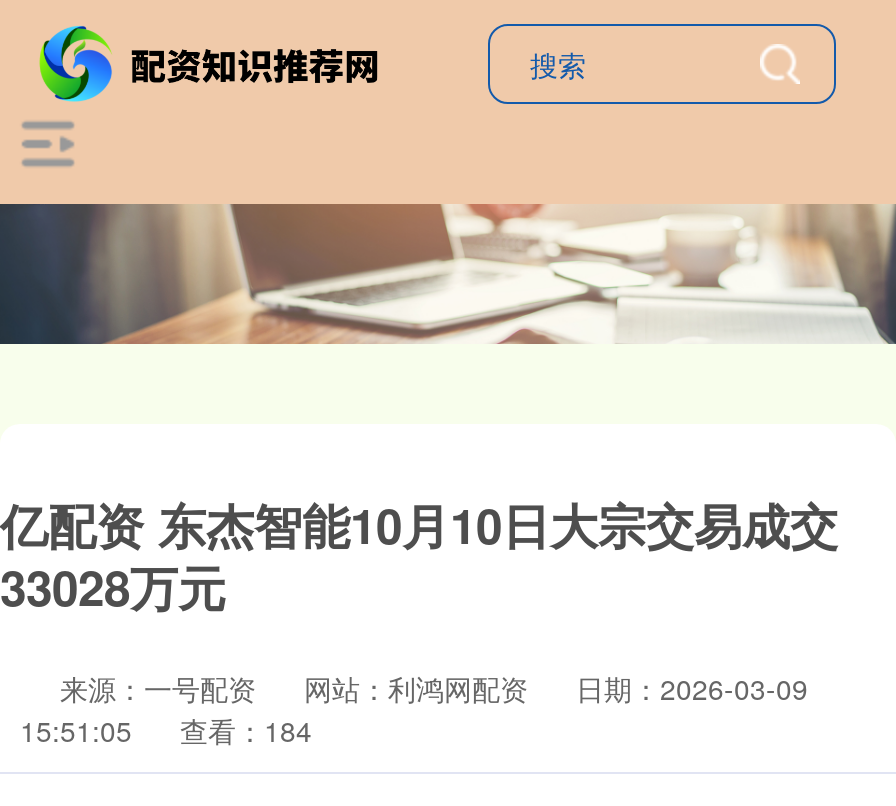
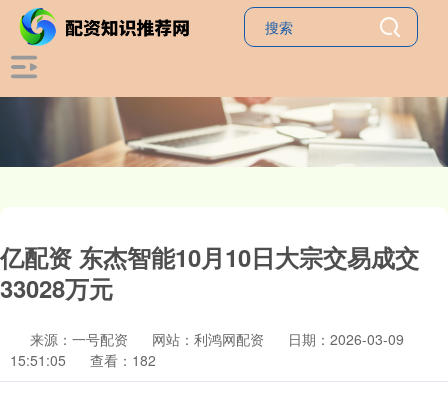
[20,710,312,750] 15:51:05 查看：184 -> [10,350,156,370] 15:51:05 查看：182

